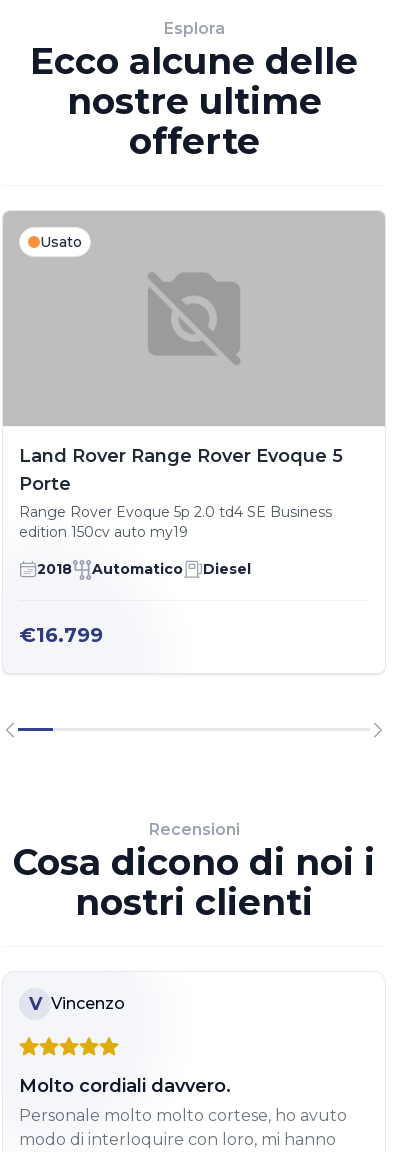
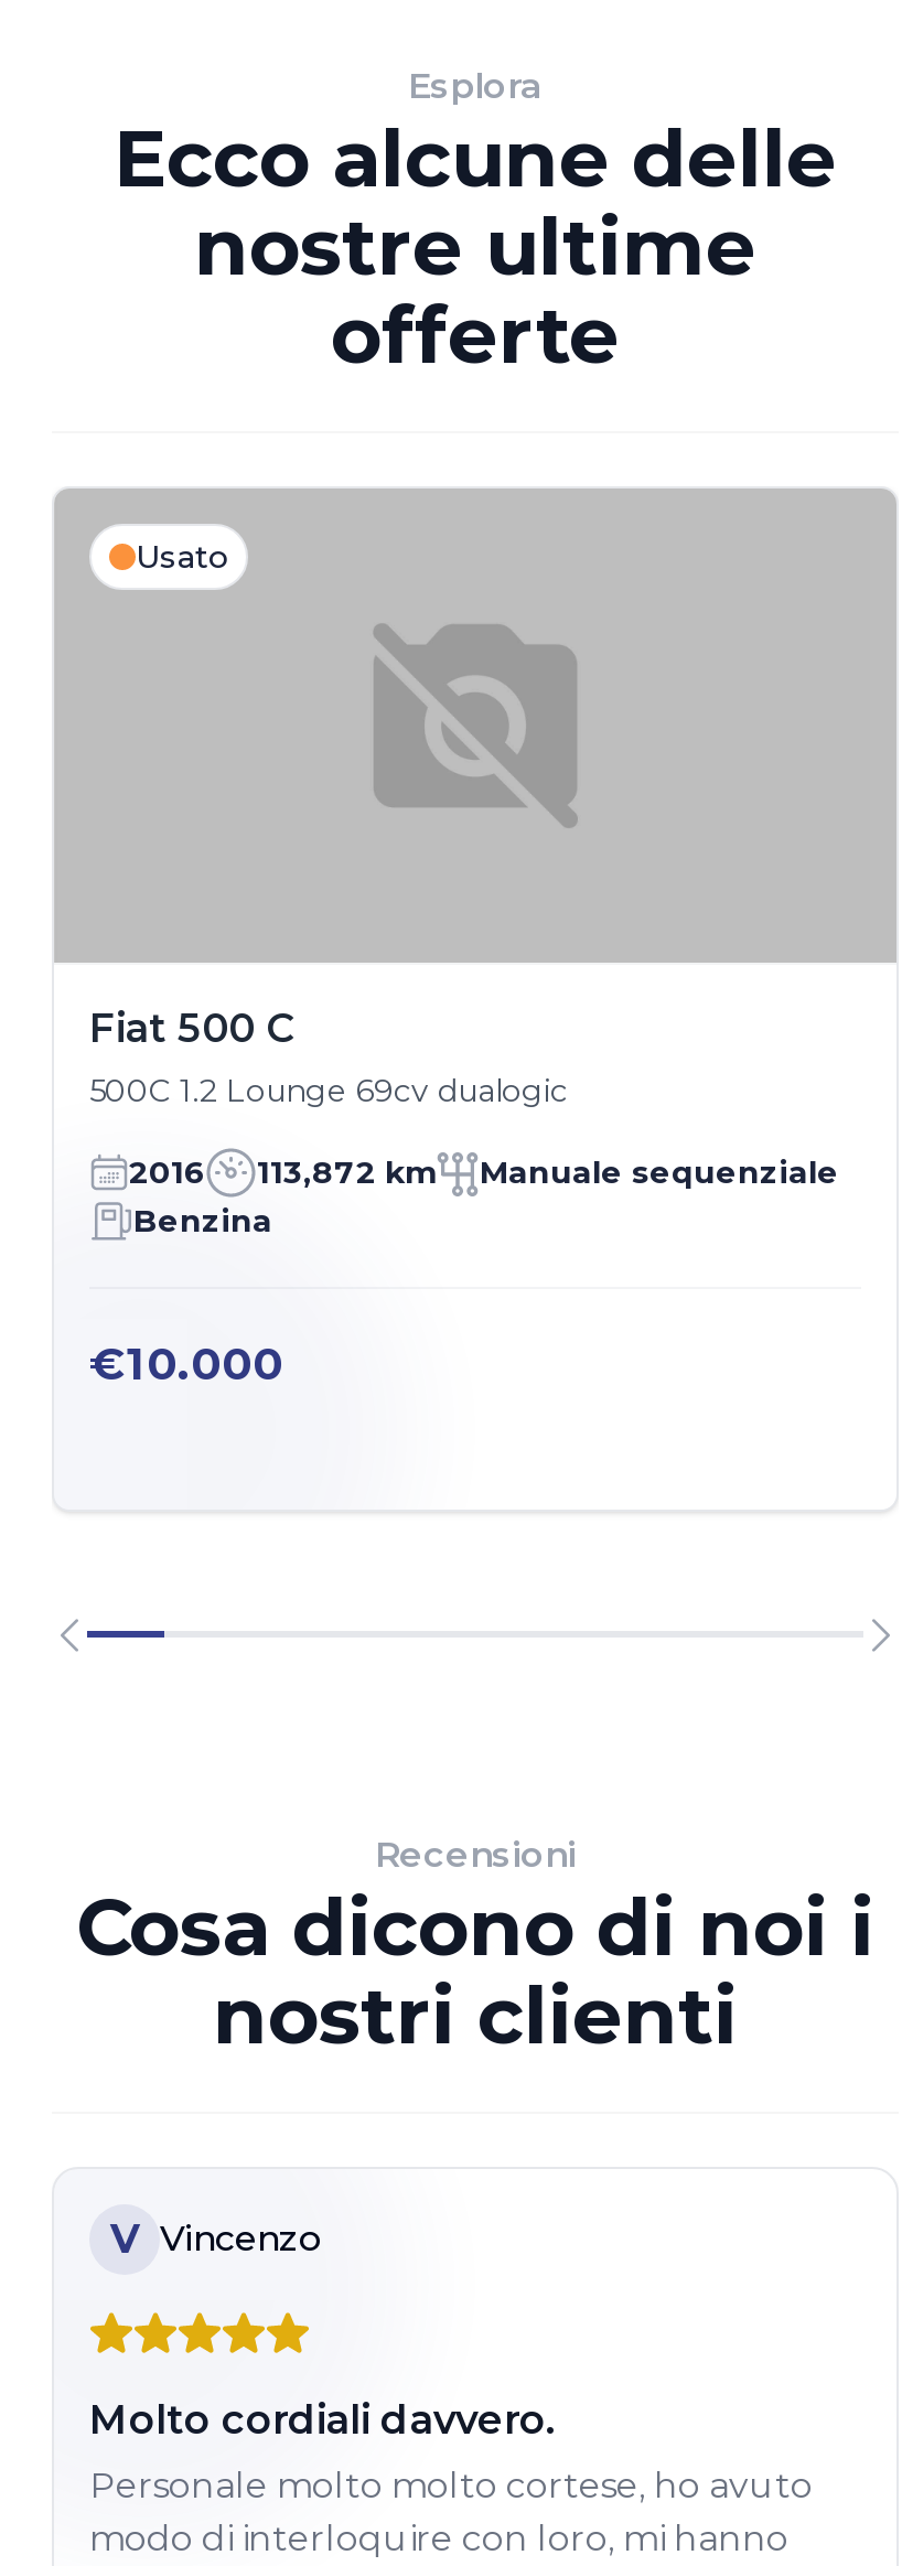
[19,445,343,541] Land Rover Range Rover Evoque 5 | Porte | Range Rover Evoque 5p 2.0 td4 SE Business | edition 150cv auto my19 -> [89,1004,568,1110] Fiat 500 C | 500C 1.2 Lounge 69cv dualogic
[37,560,251,578] 2018 | Automatico | Diesel -> [129,1153,839,1240] 2016 | 113,872 km | Manuale sequenziale | Benzina
[19,623,103,647] €16.799 -> [89,1337,283,1390] €10.000

